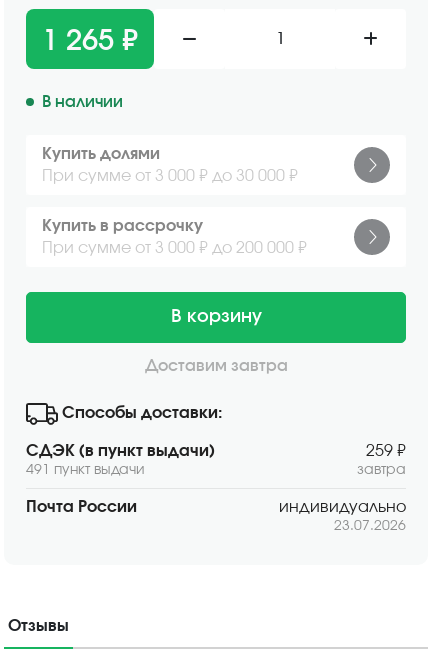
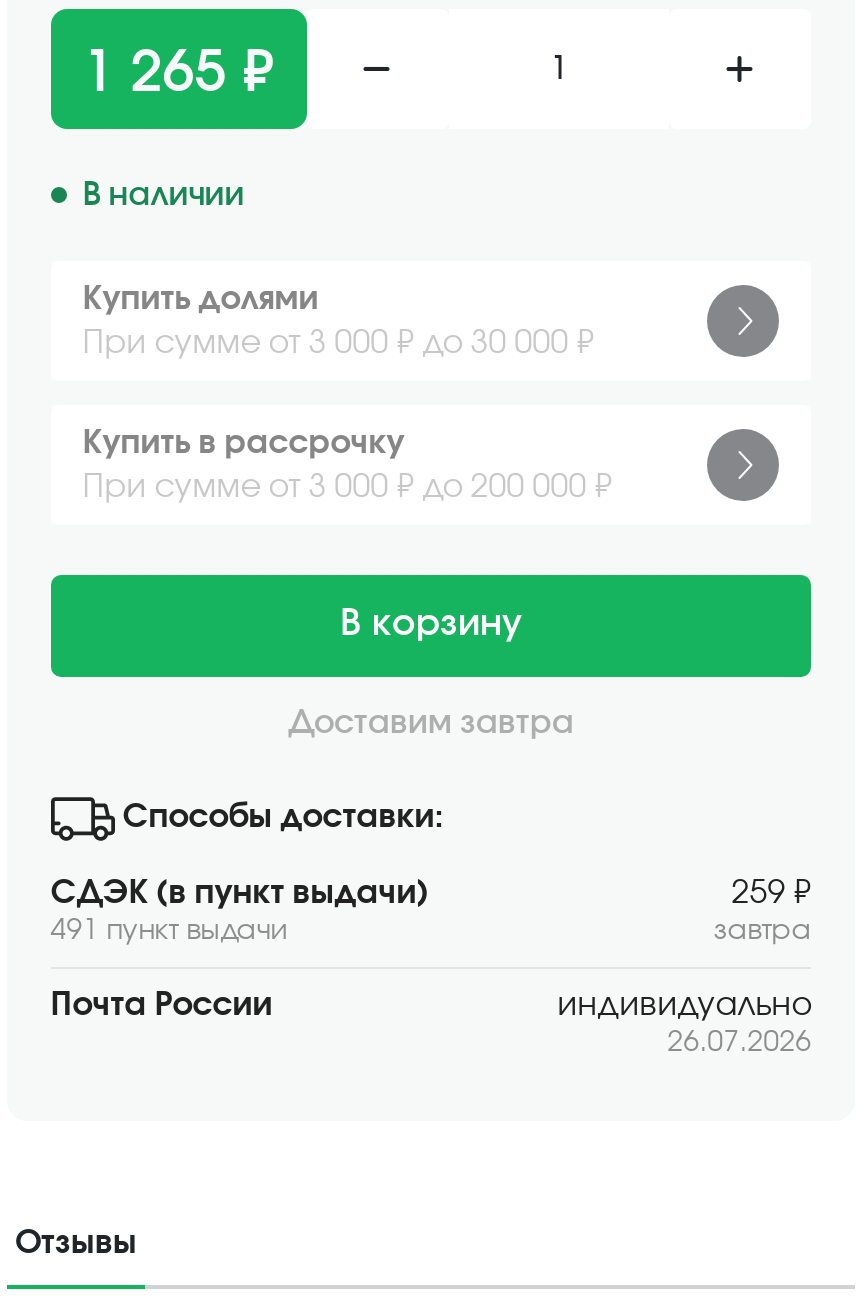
[334,519,406,533] 23.07.2026 -> [668,1028,812,1056] 26.07.2026

